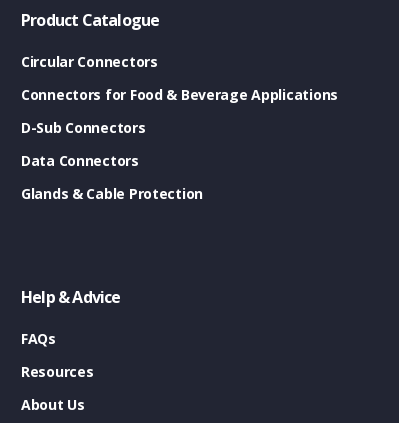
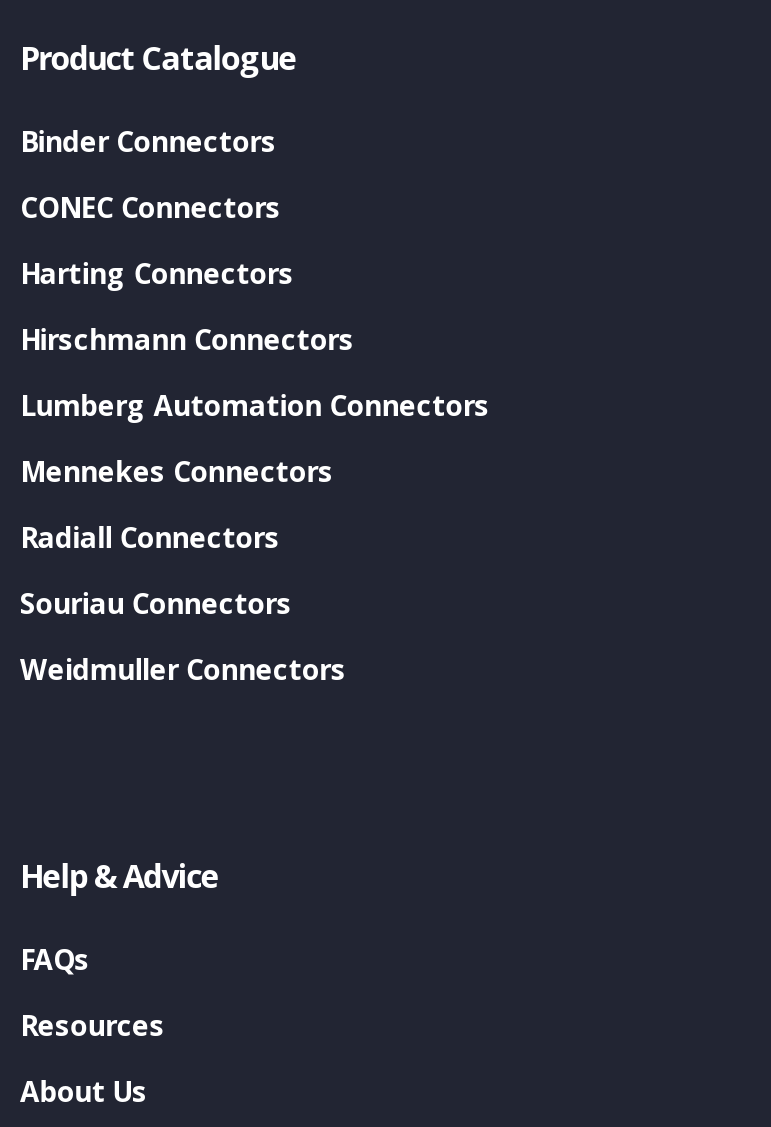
[21,52,338,203] Circular Connectors | Connectors for Food & Beverage Applications | D-Sub Connectors | Data Connectors | Glands & Cable Protection -> [20,123,490,689] Binder Connectors | CONEC Connectors | Harting Connectors | Hirschmann Connectors | Lumberg Automation Connectors | Mennekes Connectors | Radiall Connectors | Souriau Connectors | Weidmuller Connectors

